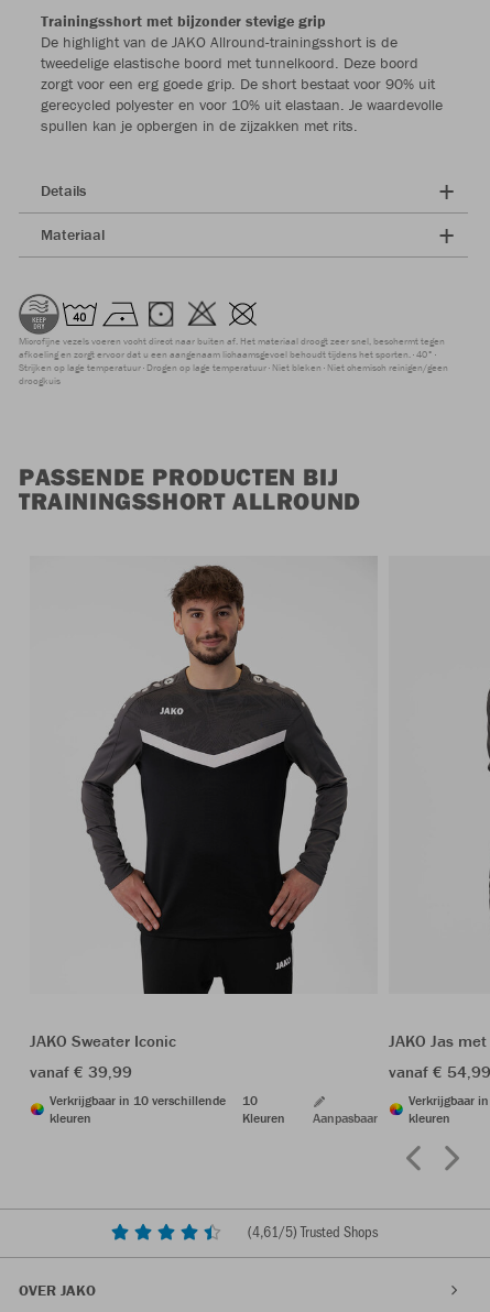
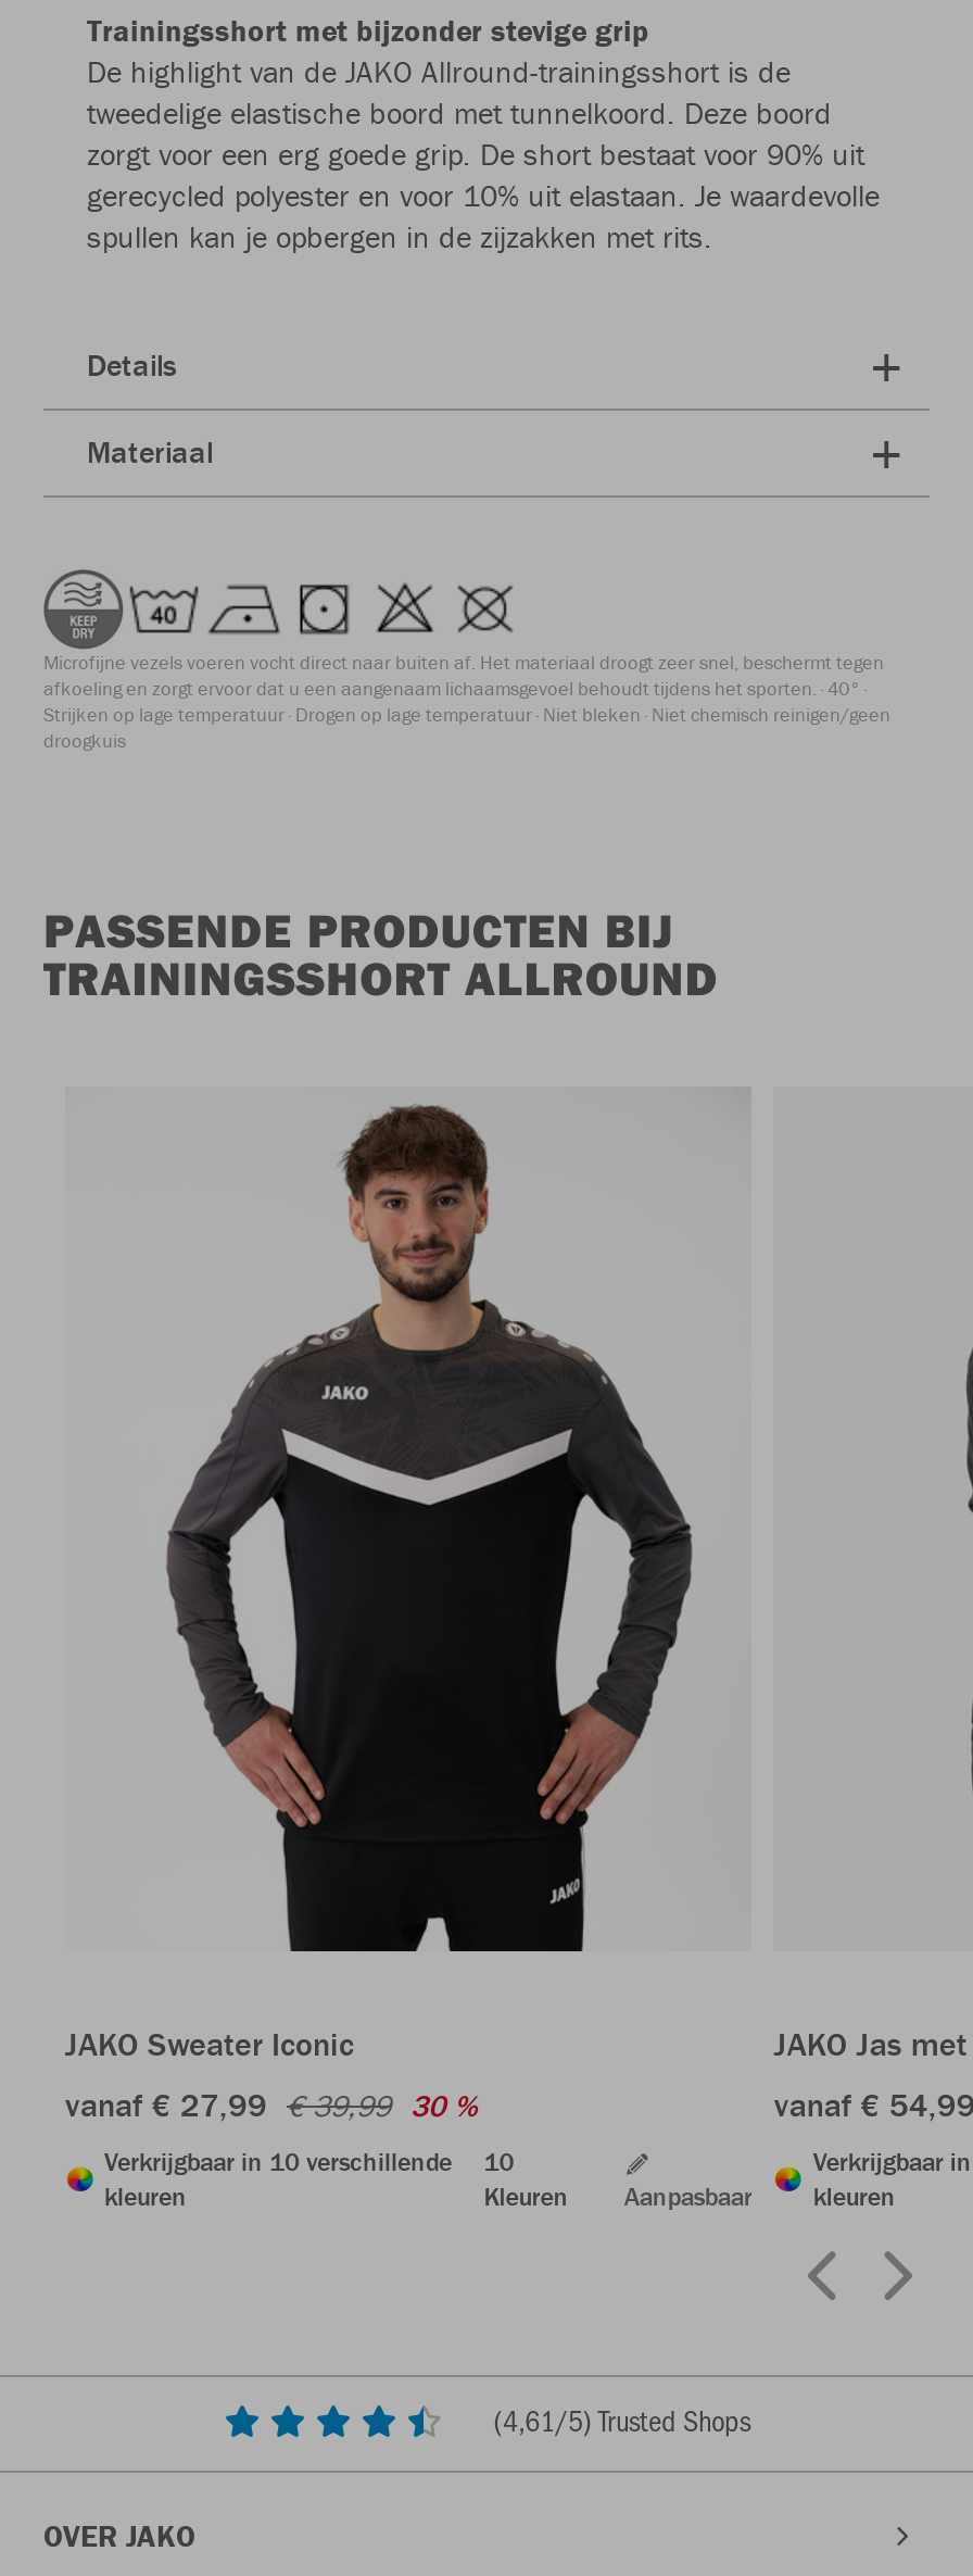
[30,1061,132,1082] vanaf € 39,99 -> [65,2084,478,2126] vanaf € 27,99 € 39,99 30 %

